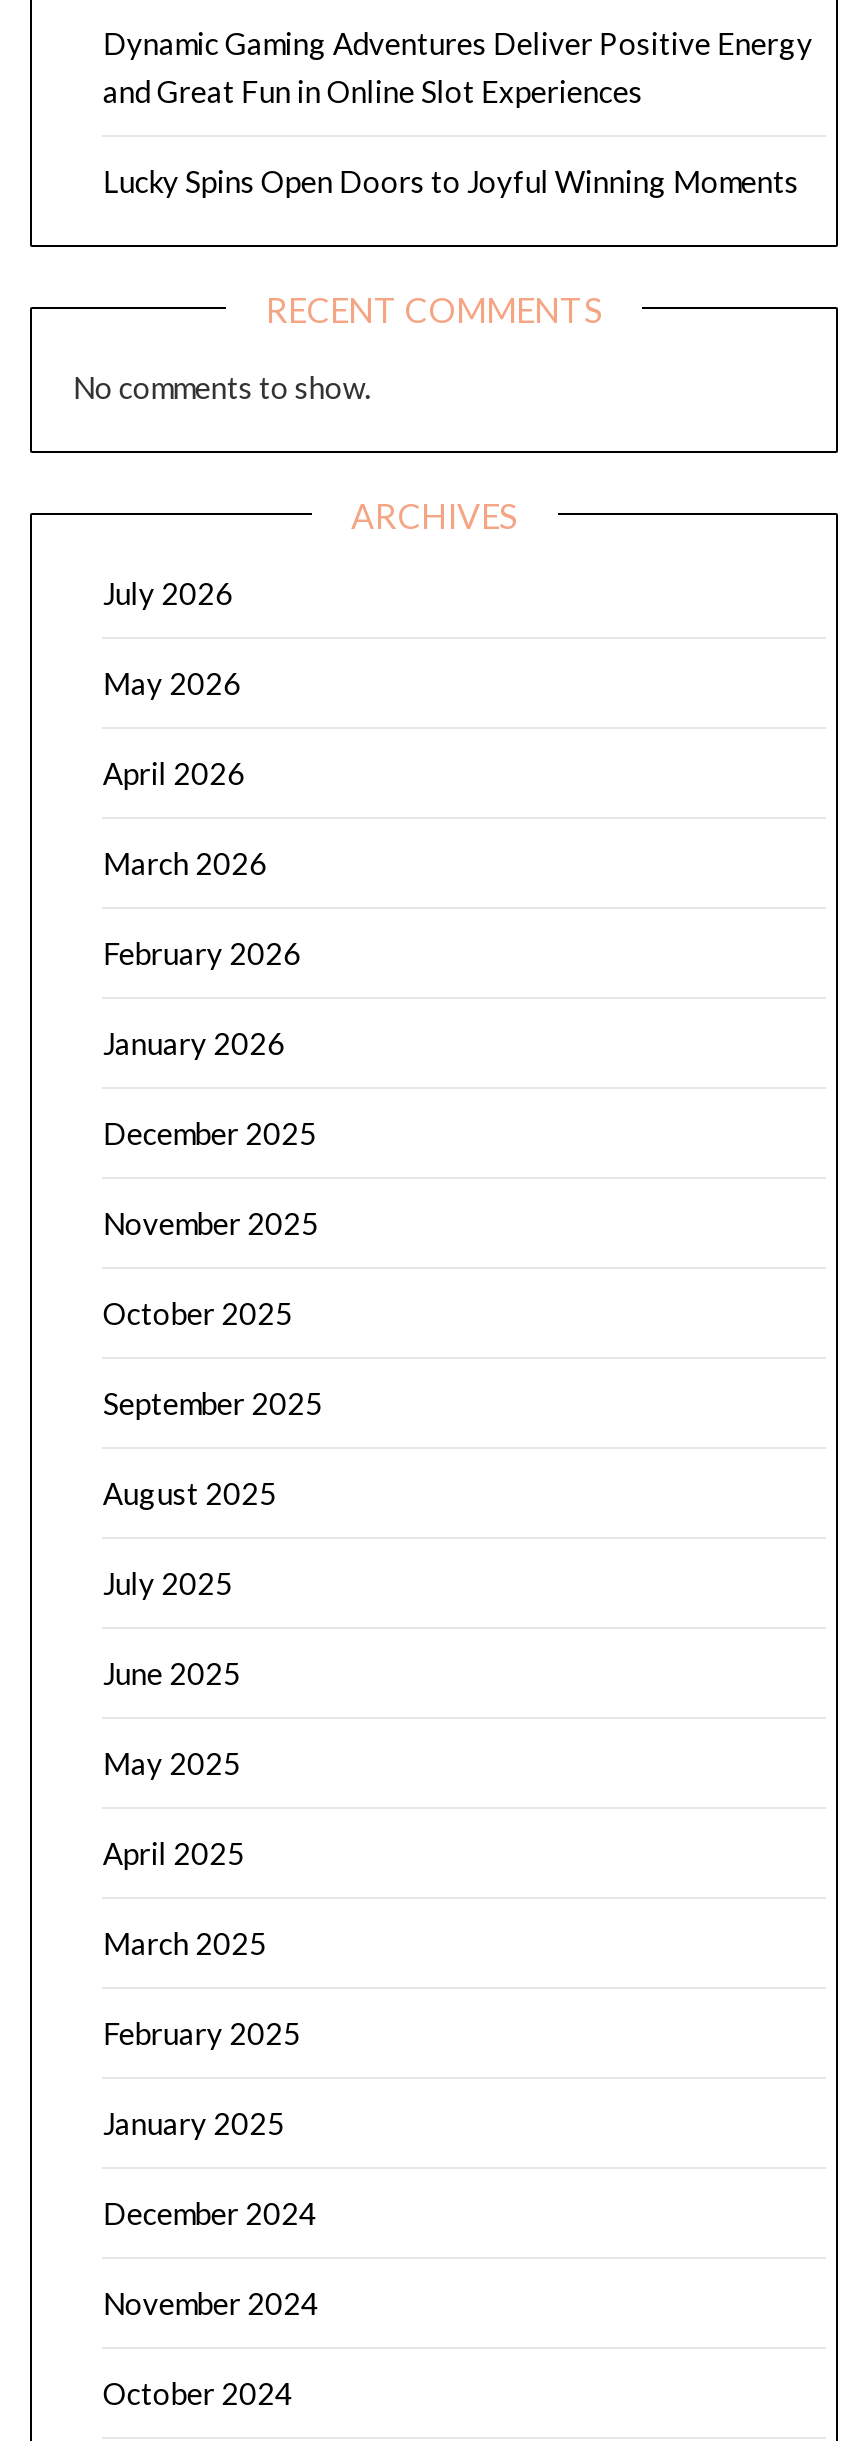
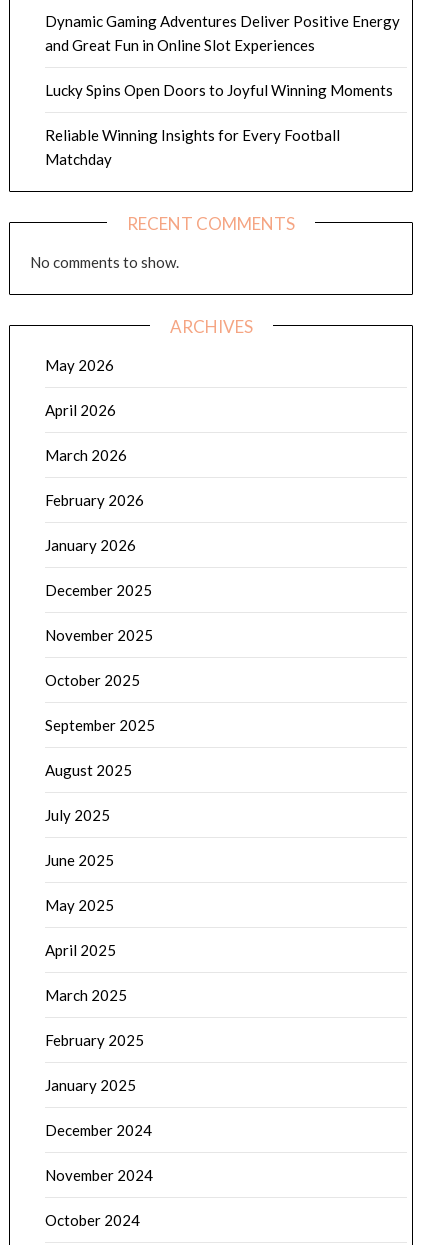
none -> [45,126,340,168] Reliable Winning Insights for Every Football | Matchday
moved [73,289,602,537] -> [30,213,295,337]: RECENT COMMENTS | No comments to show. | ARCHIVES
[103,575,233,611] July 2026 -> none

